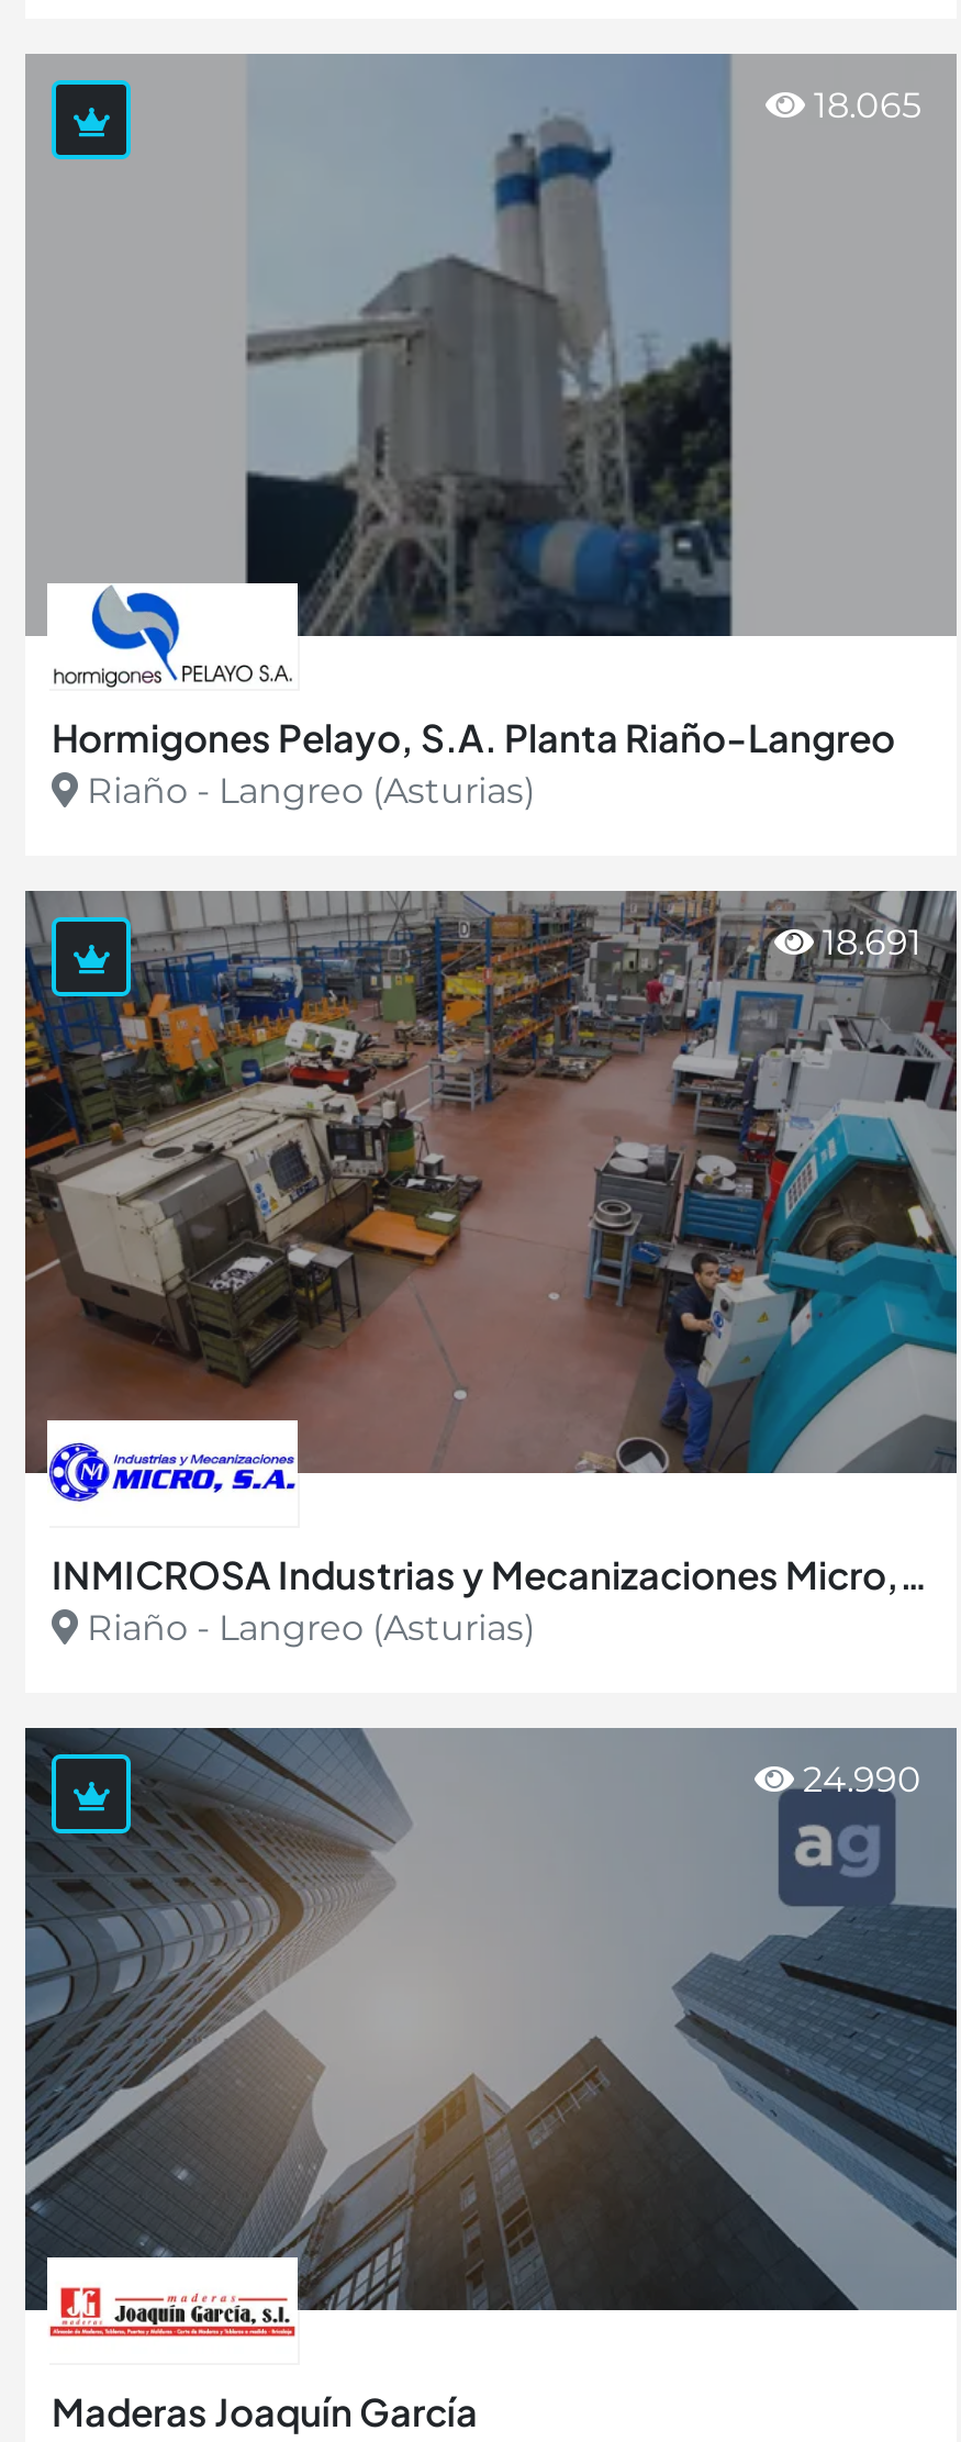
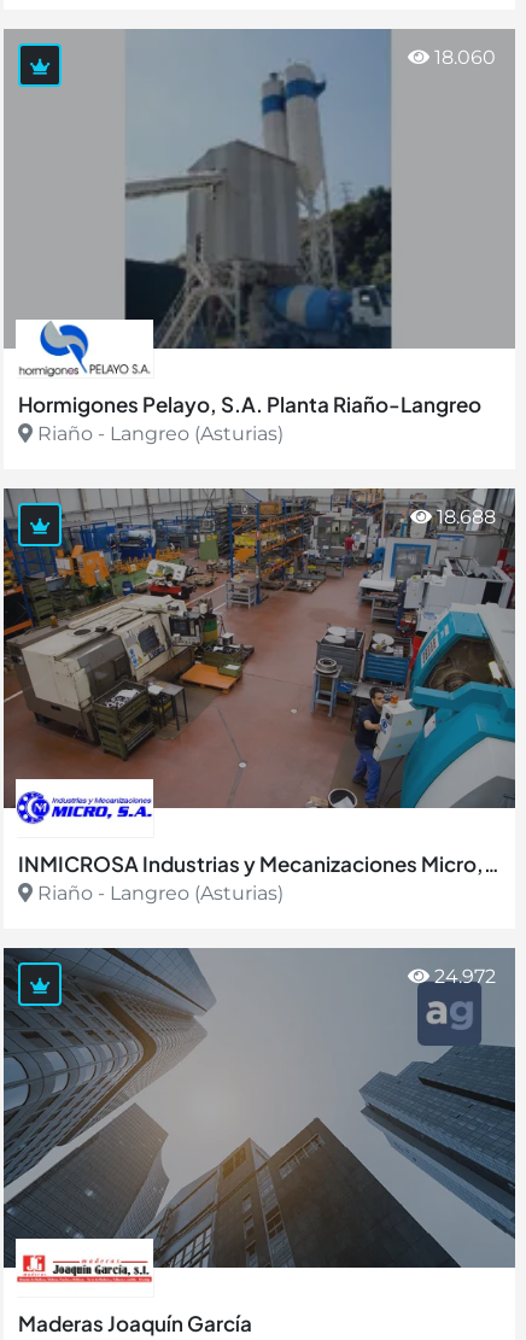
[805,85,921,126] 18.065 -> [429,46,496,69] 18.060
[814,922,921,963] 18.691 -> [432,505,496,528] 18.688
[794,1759,921,1800] 24.990 -> [429,965,496,988] 24.972

